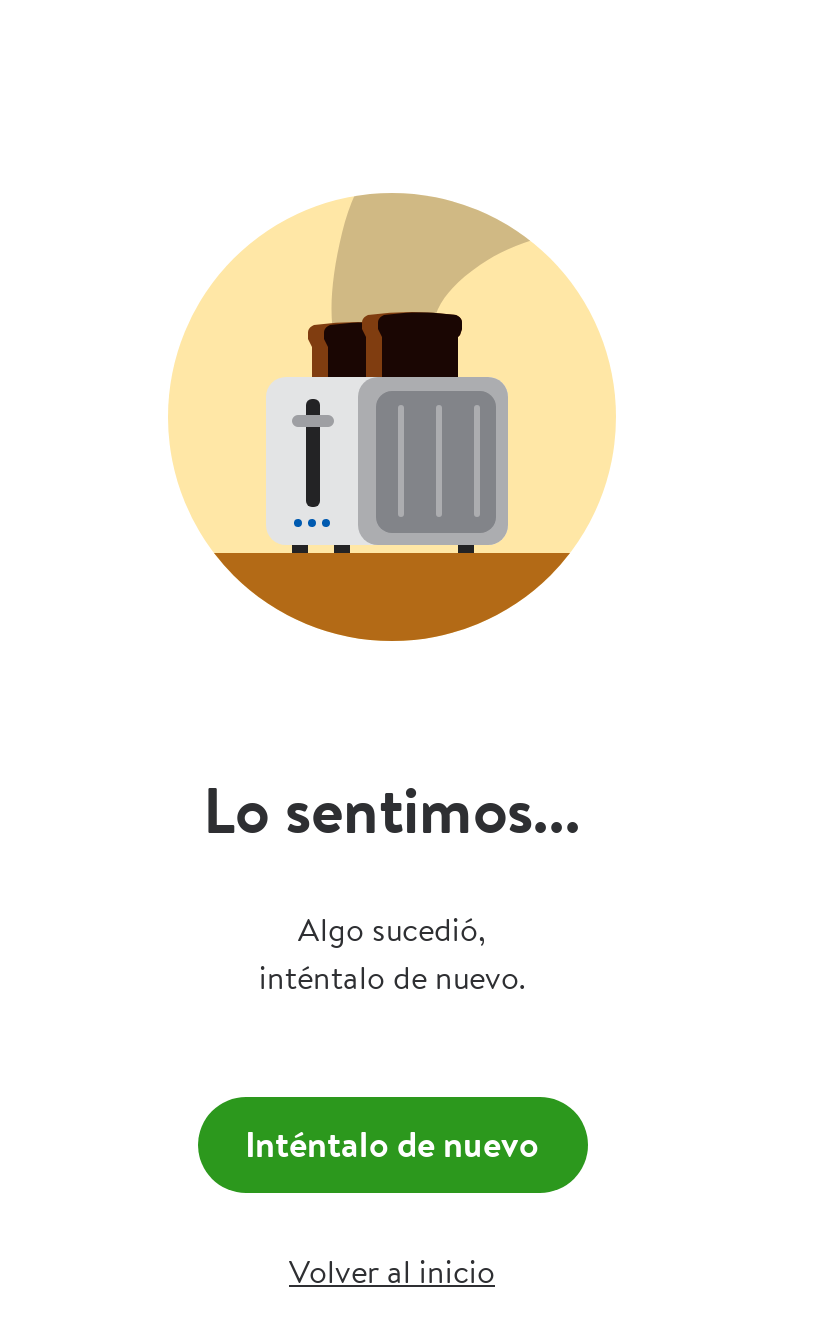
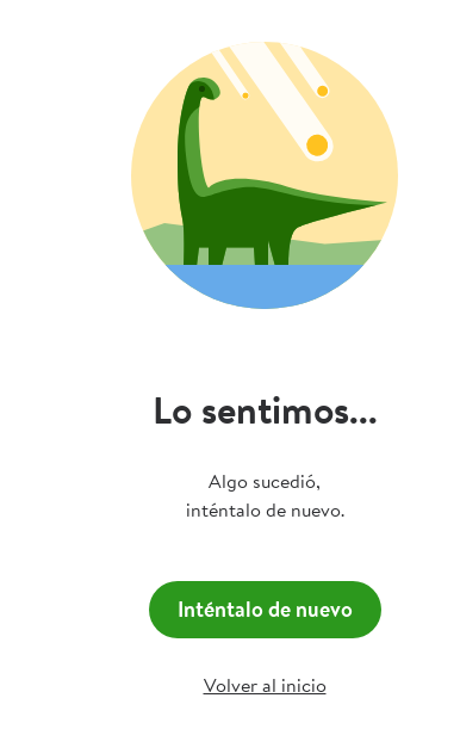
[190,193,592,643] [image] -> [143,43,386,310] [image]

